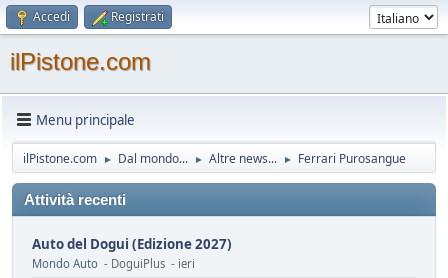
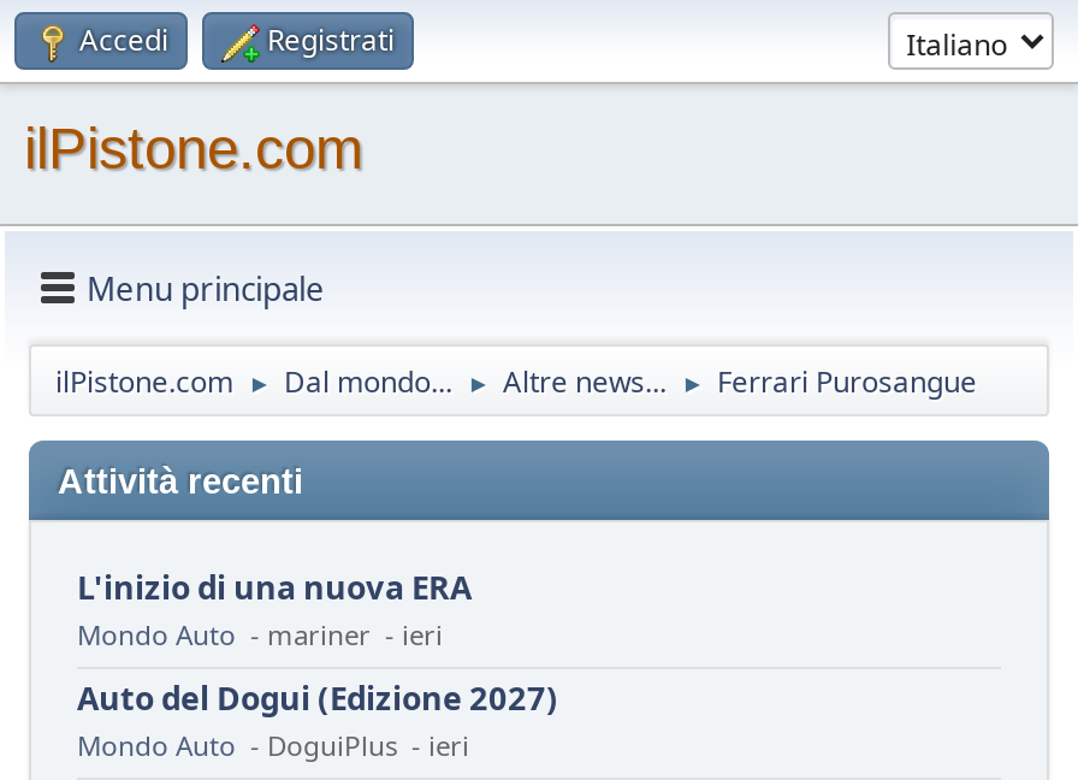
none -> [77,566,472,652] L'inizio di una nuova ERA | Mondo Auto - mariner - ieri

